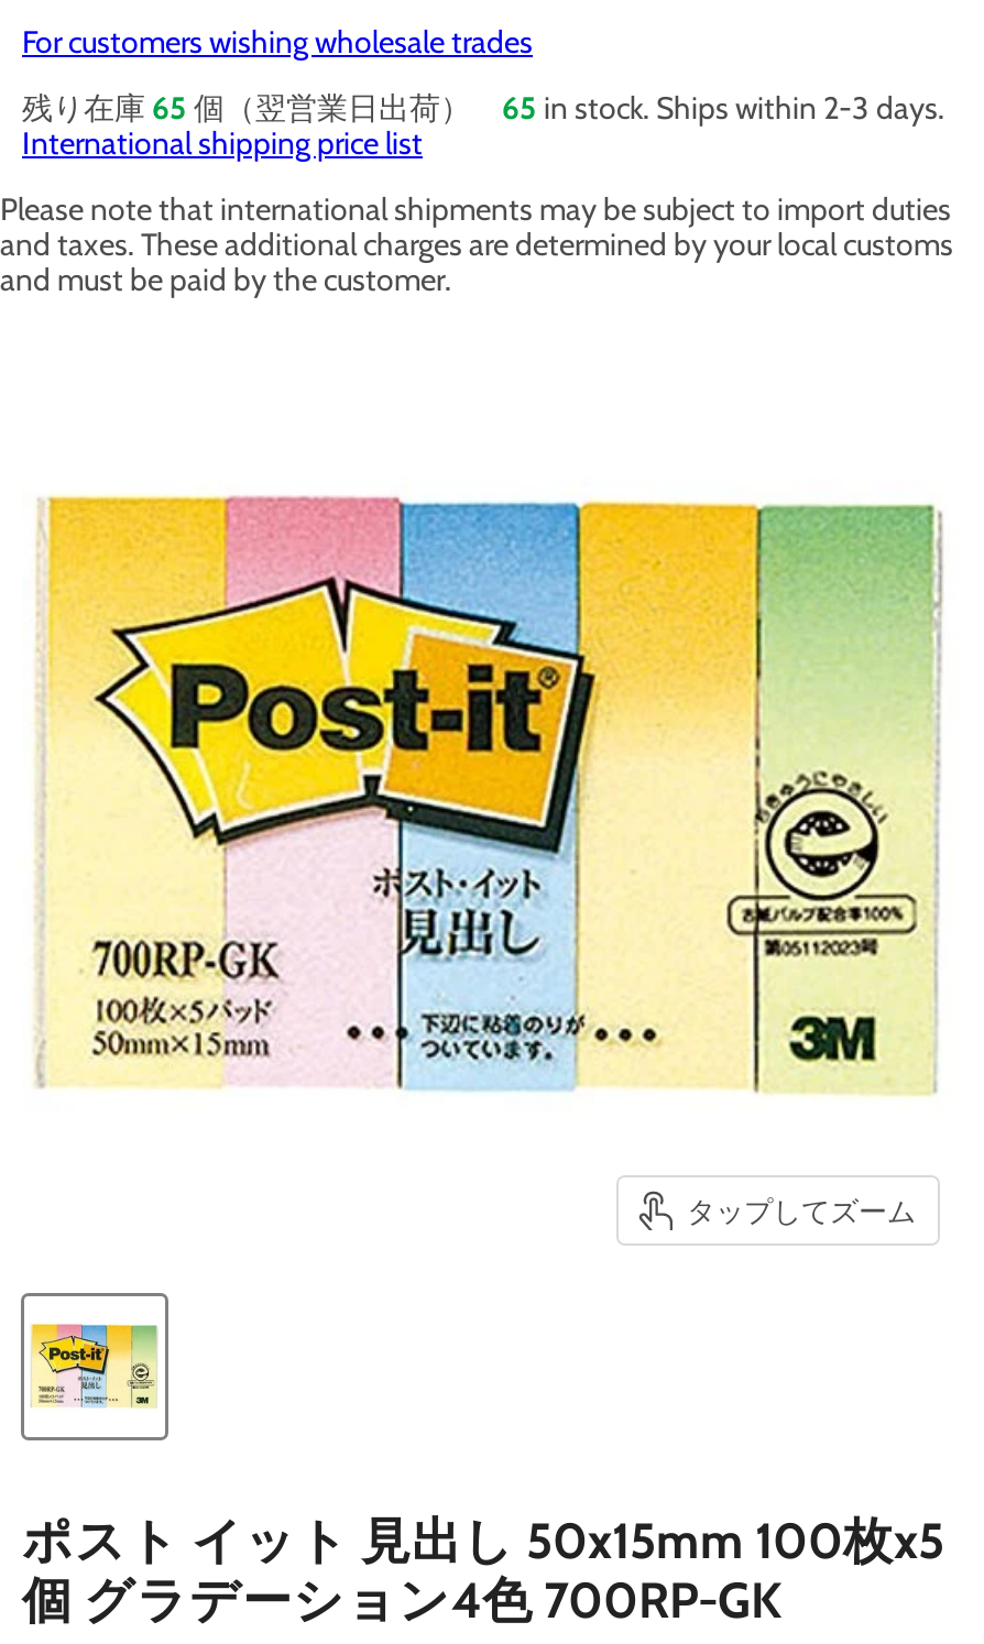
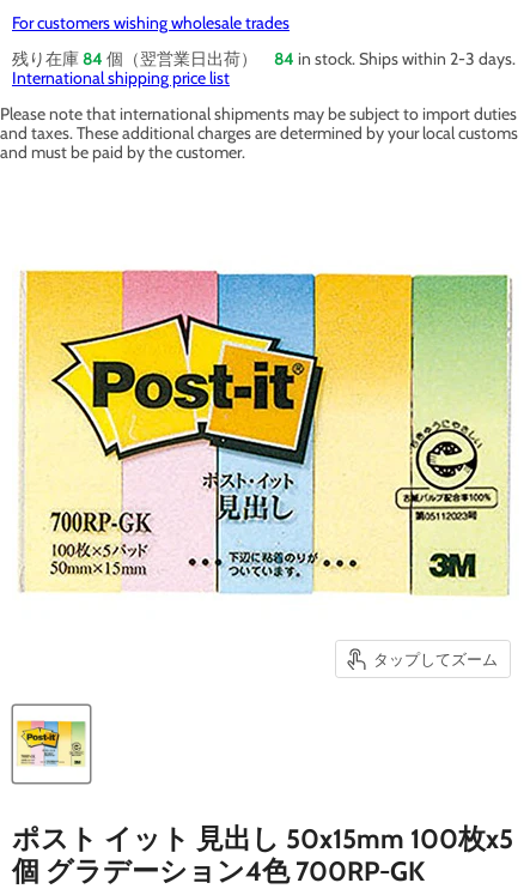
[22,88,944,128] 残り在庫65個（翌営業日出荷）65 in stock. Ships within 2-3 days. -> [12,48,516,70] 残り在庫84個（翌営業日出荷）84 in stock. Ships within 2-3 days.

